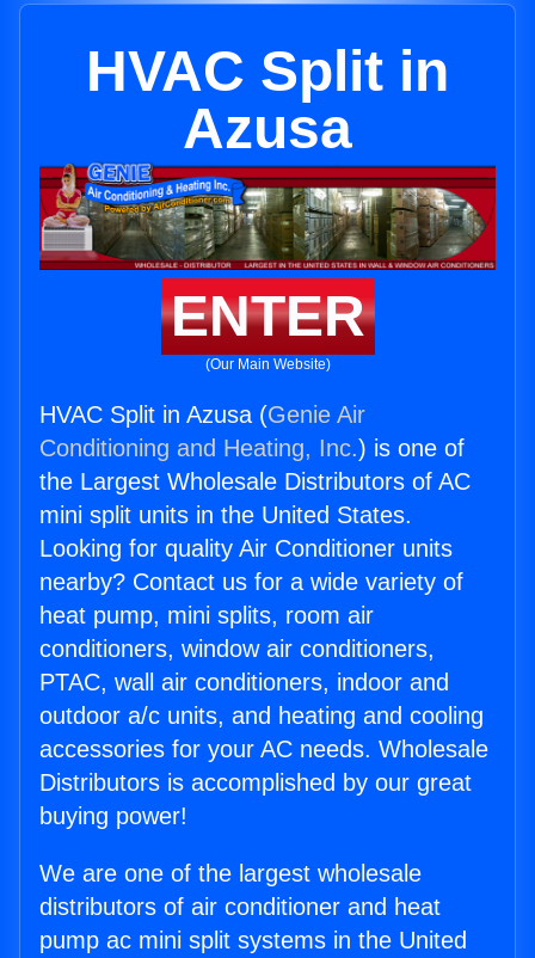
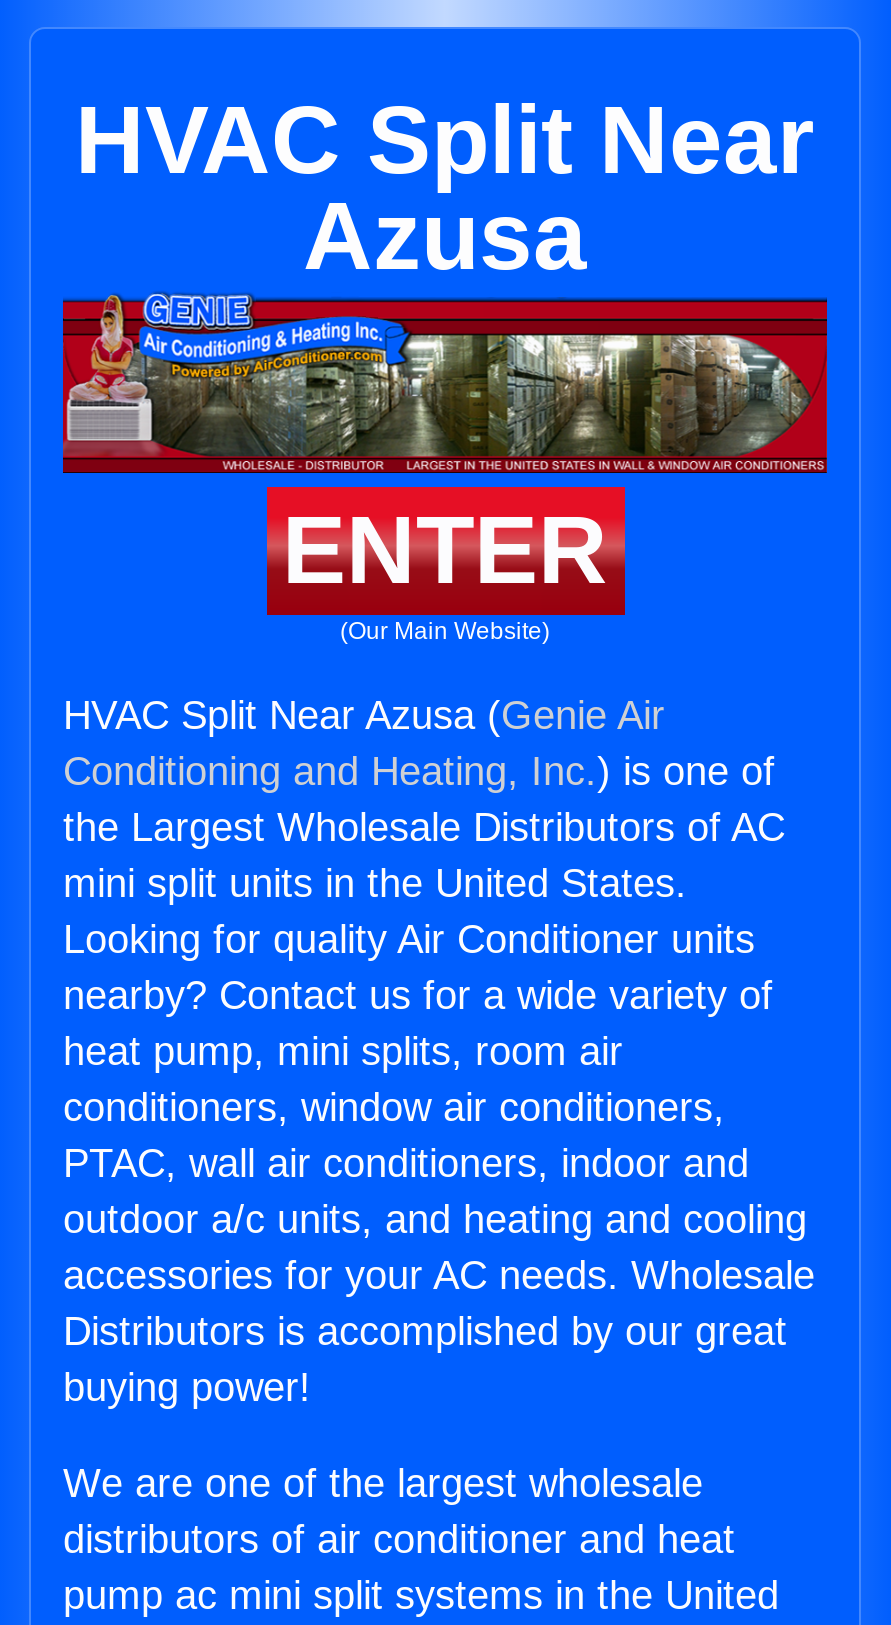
[86,39,449,103] HVAC Split in -> [75,87,815,193] HVAC Split Near
[39,401,365,428] HVAC Split in Azusa (Genie Air -> [63,693,665,737] HVAC Split Near Azusa (Genie Air

